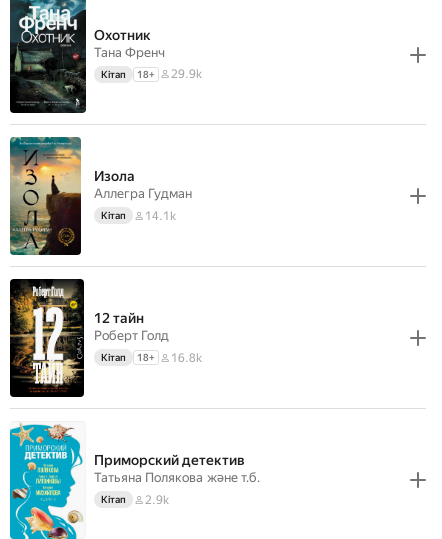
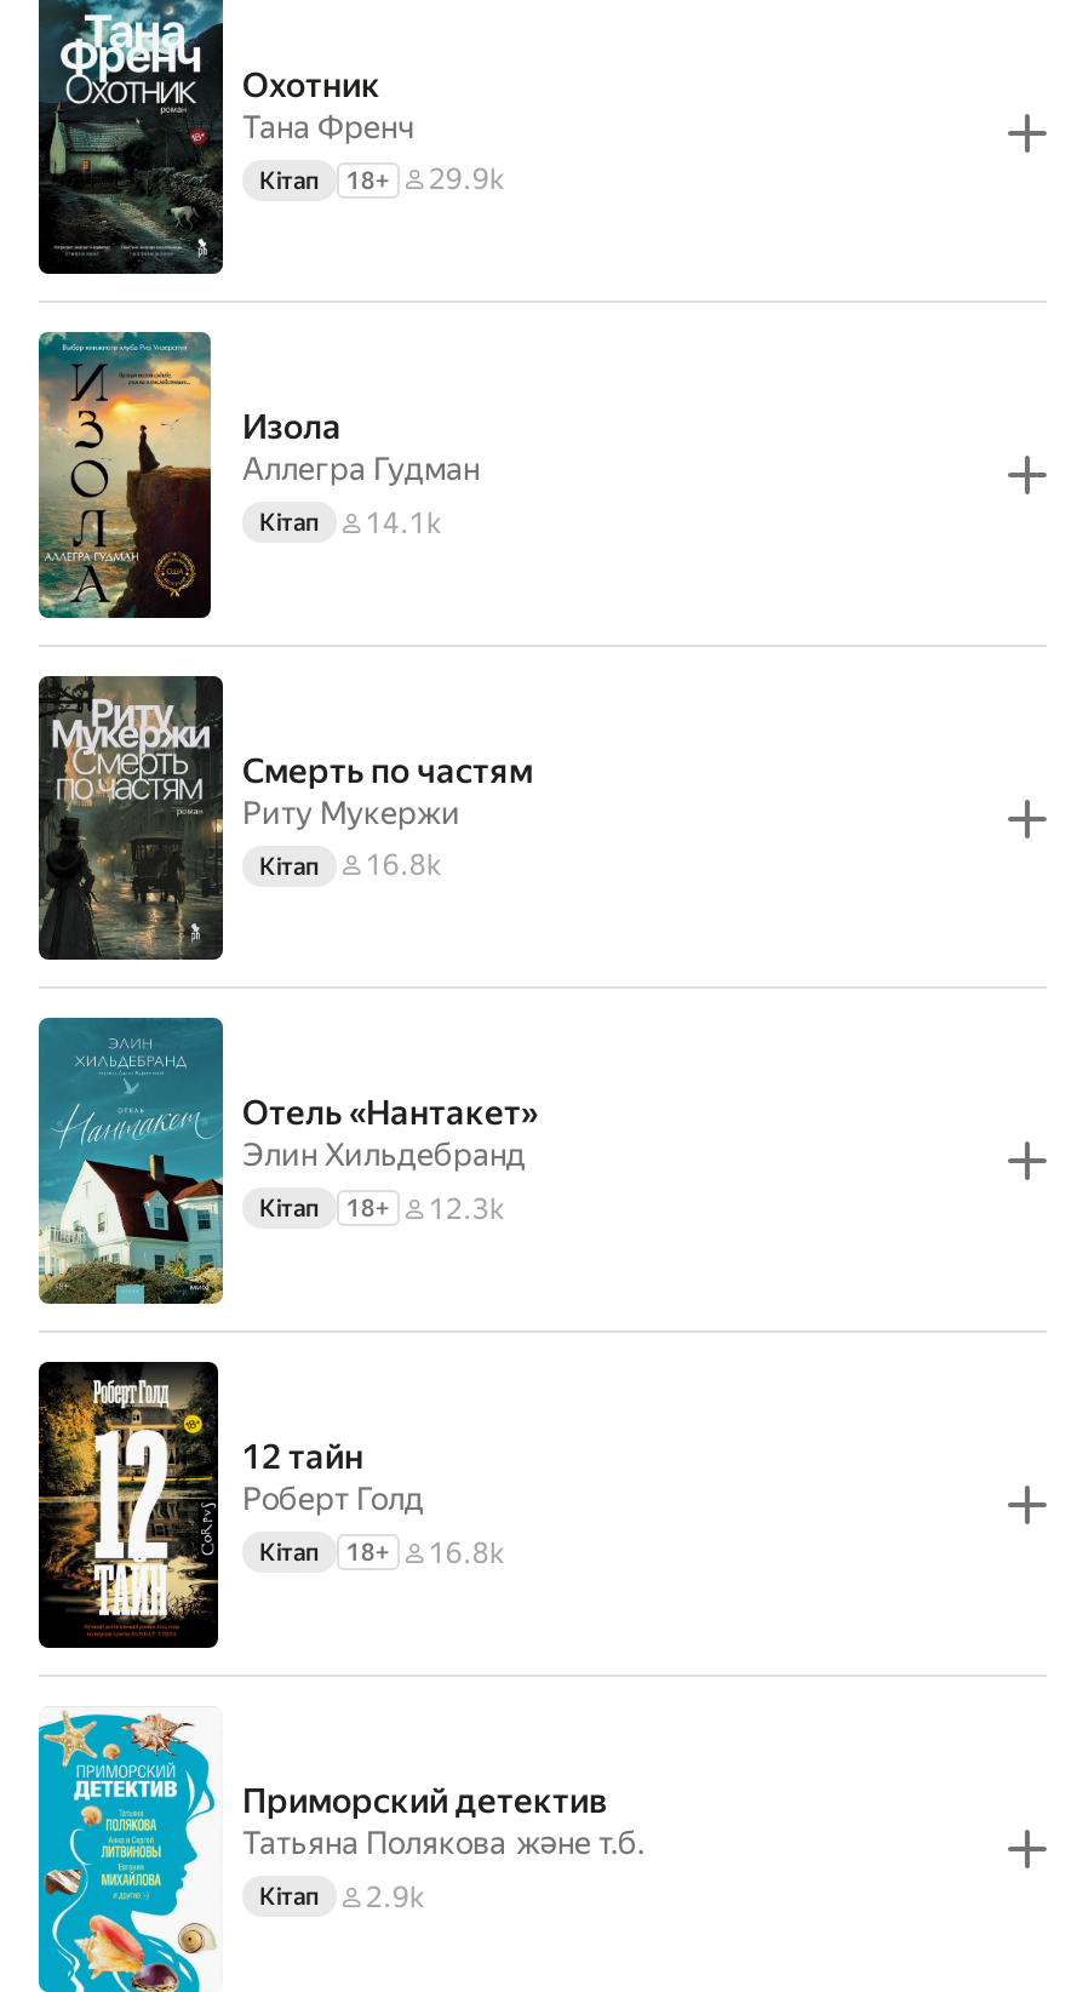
none -> [36,674,533,960] [image] | Смерть по частям | Риту Мукержи | Кітап | 16.8k
none -> [39,1015,538,1306] [image] | Отель «Нантакет» | Элин Хильдебранд | Кітап | 18+ | 12.3k

